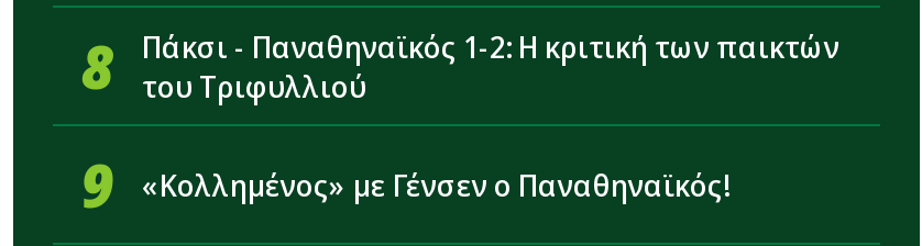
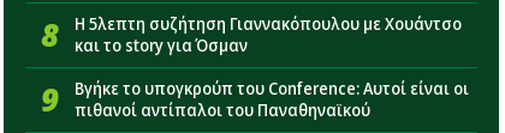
[142,27,839,106] Πάκσι - Παναθηναϊκός 1-2: Η κριτική των παικτών | του Τριφυλλιού -> [74,14,461,57] Η 5λεπτη συζήτηση Γιαννακόπουλου με Χουάντσο | και το story για Όσμαν
[142,166,732,205] «Κολλημένος» με Γένσεν ο Παναθηναϊκός! -> [74,78,468,122] Βγήκε το υπογκρούπ του Conference: Αυτοί είναι οι | πιθανοί αντίπαλοι του Παναθηναϊκού

